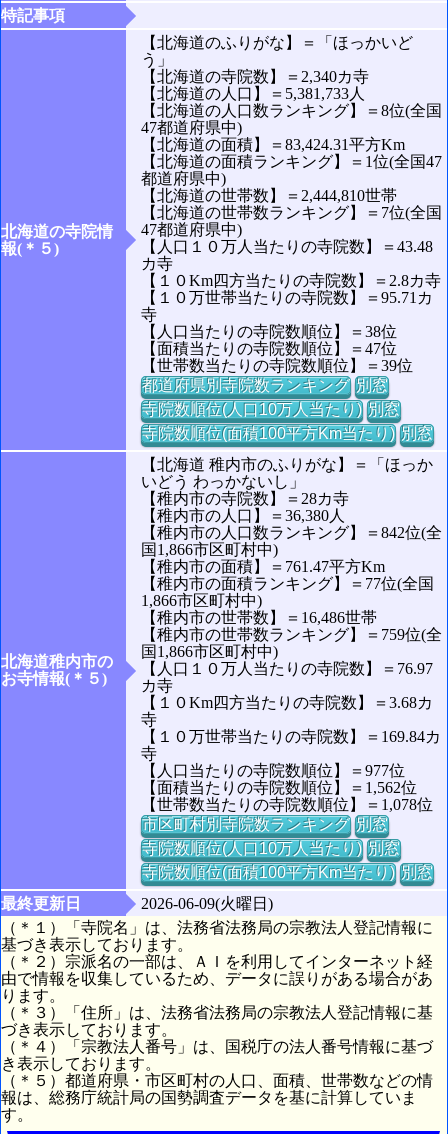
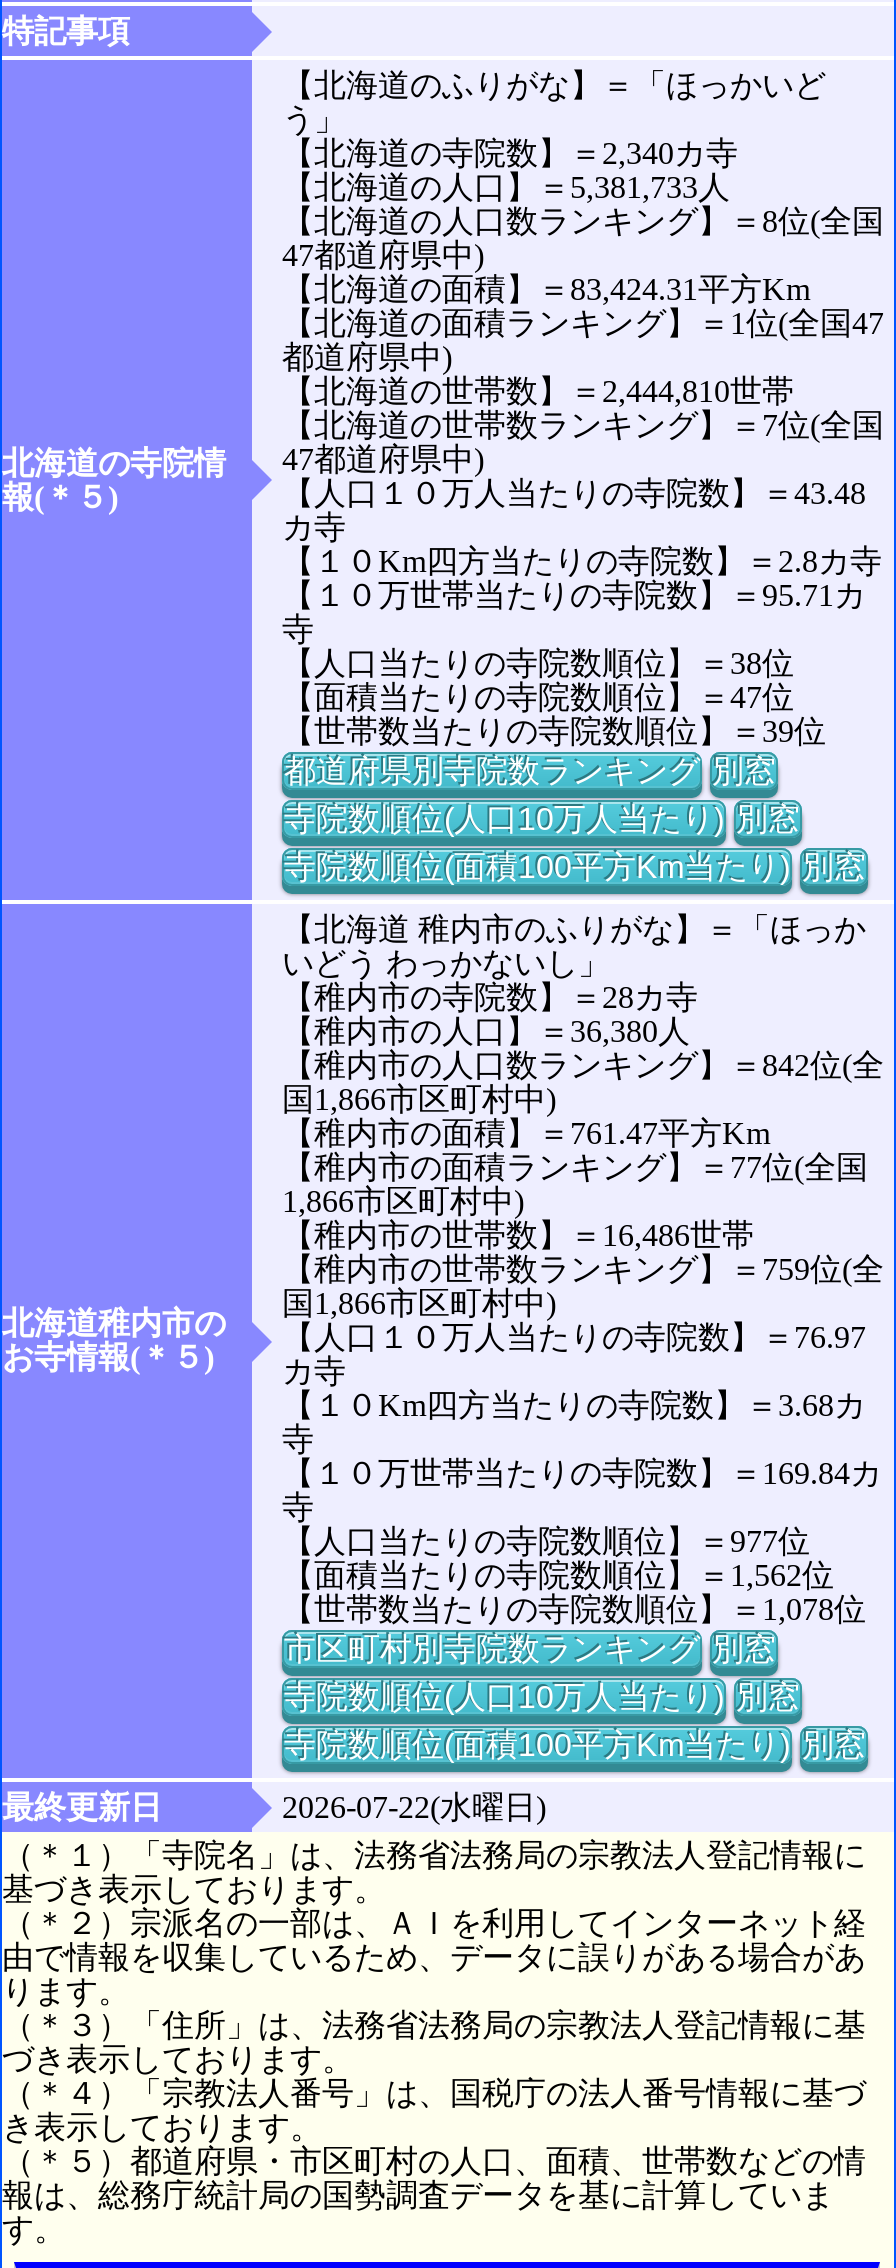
[141,895,273,912] 2026-06-09(火曜日) -> [282,1791,546,1825] 2026-07-22(水曜日)

